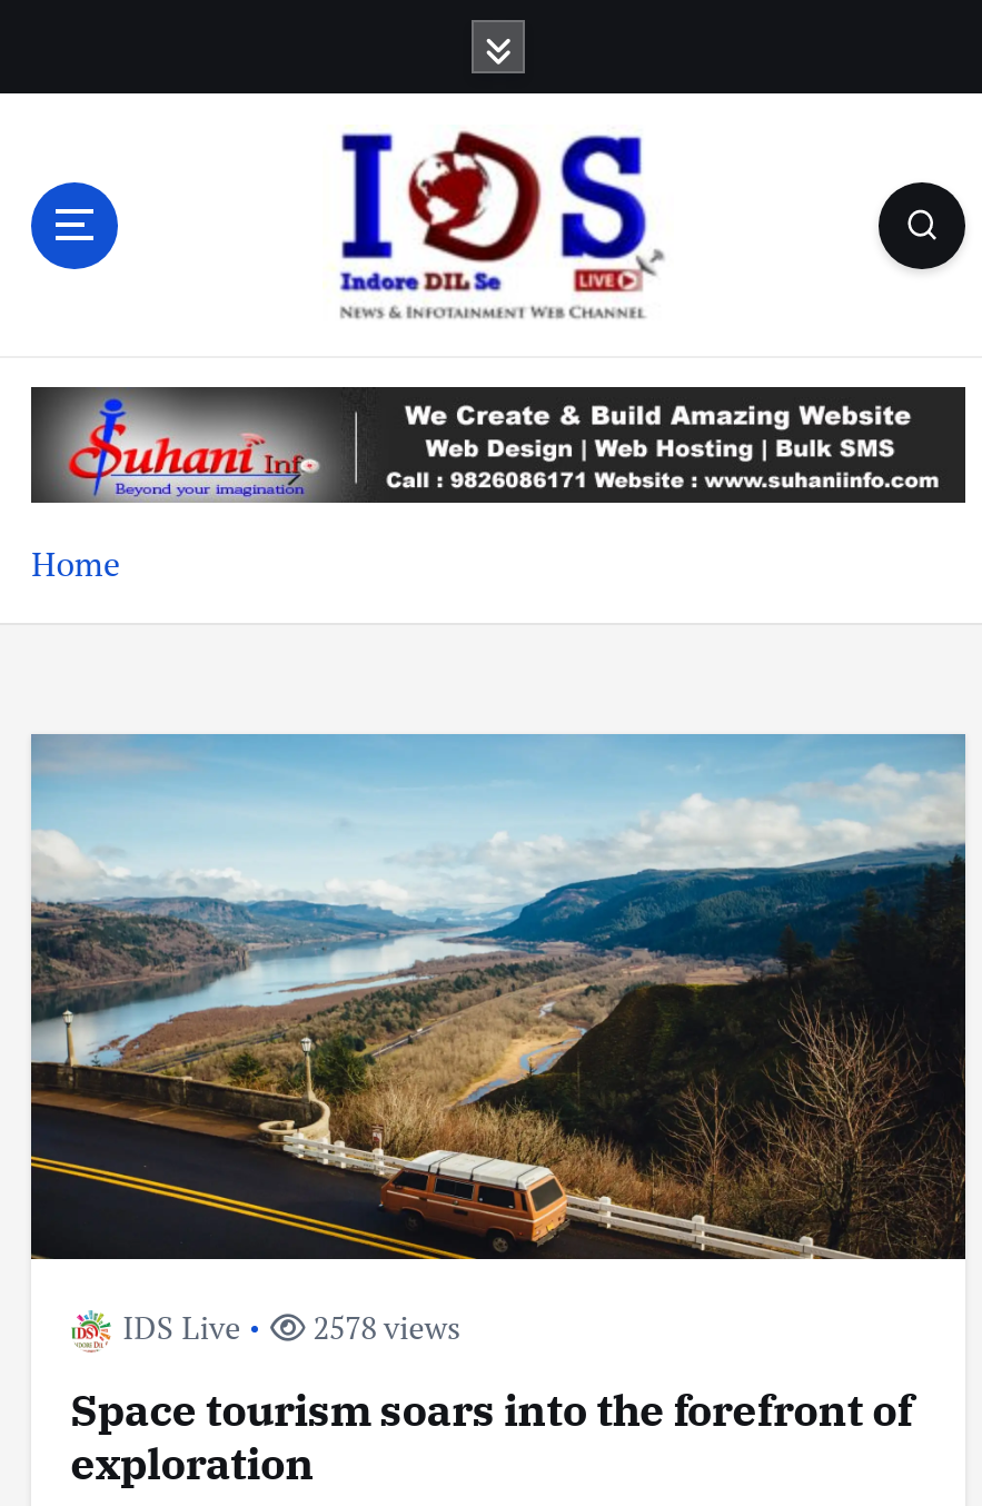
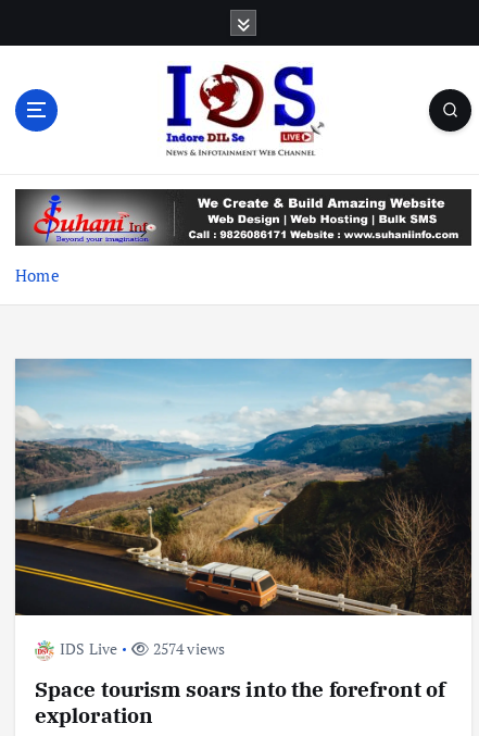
[123,1306,461,1349] IDS Live 2578 views -> [60,638,225,659] IDS Live 2574 views

